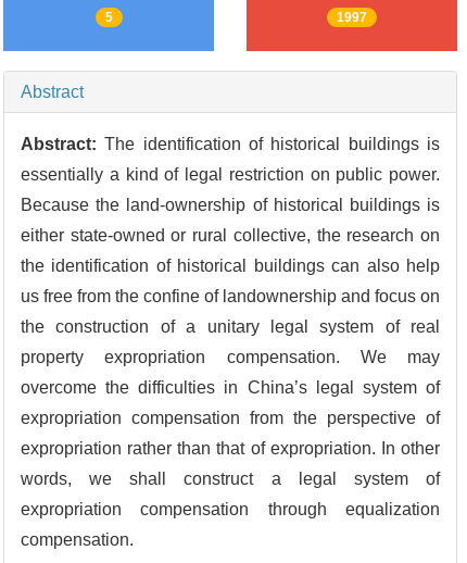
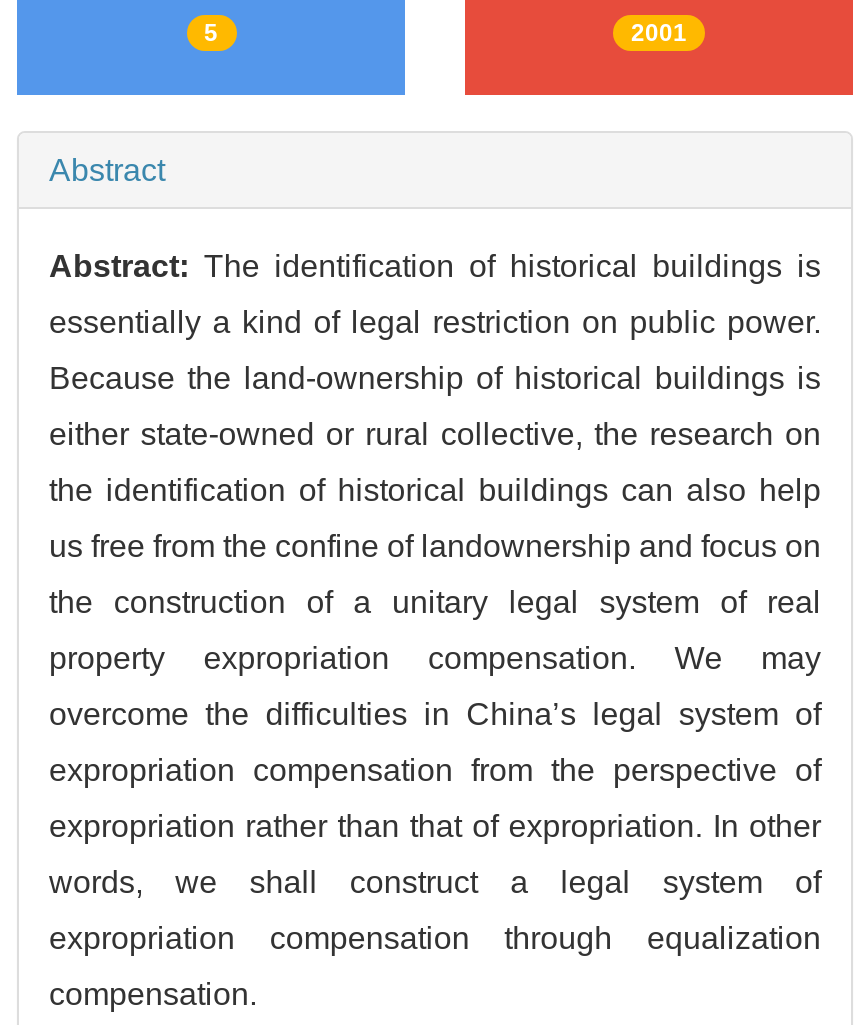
[337,10,367,25] 1997 -> [631,19,687,47] 2001

